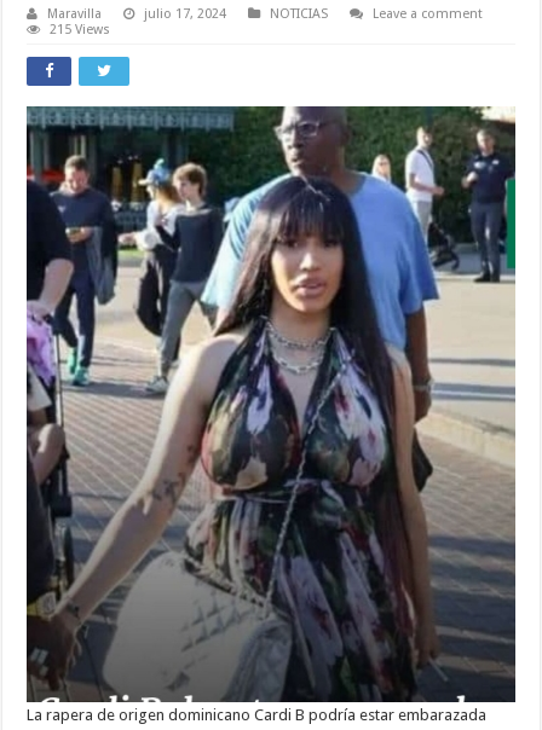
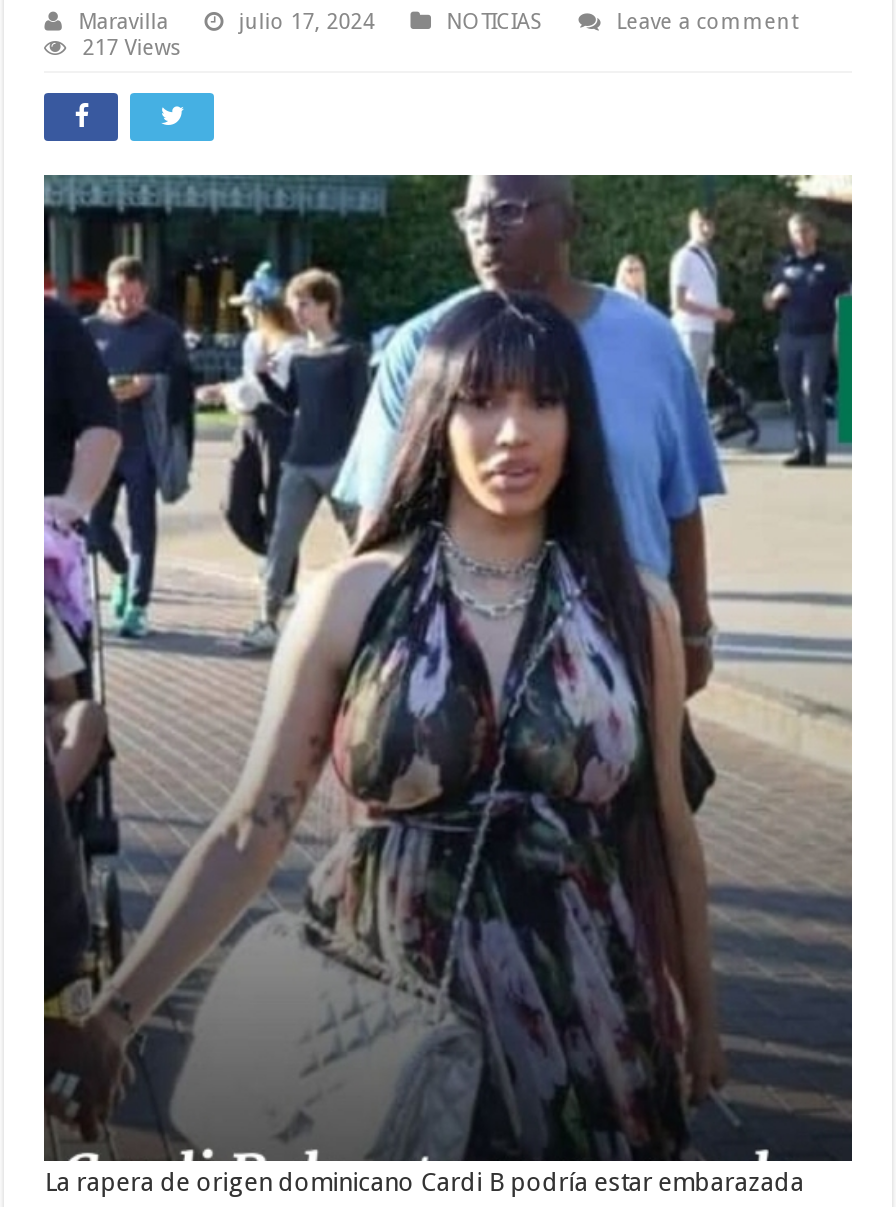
[50,22,110,38] 215 Views -> [82,35,182,61] 217 Views

